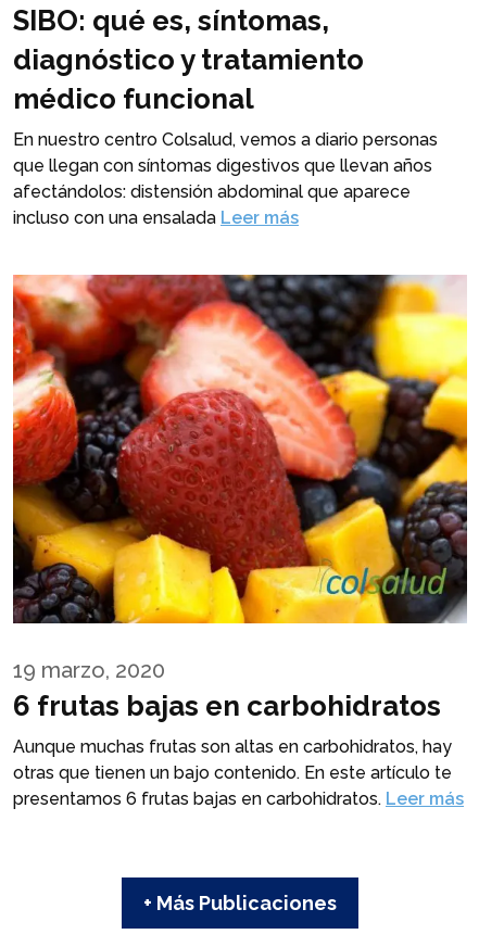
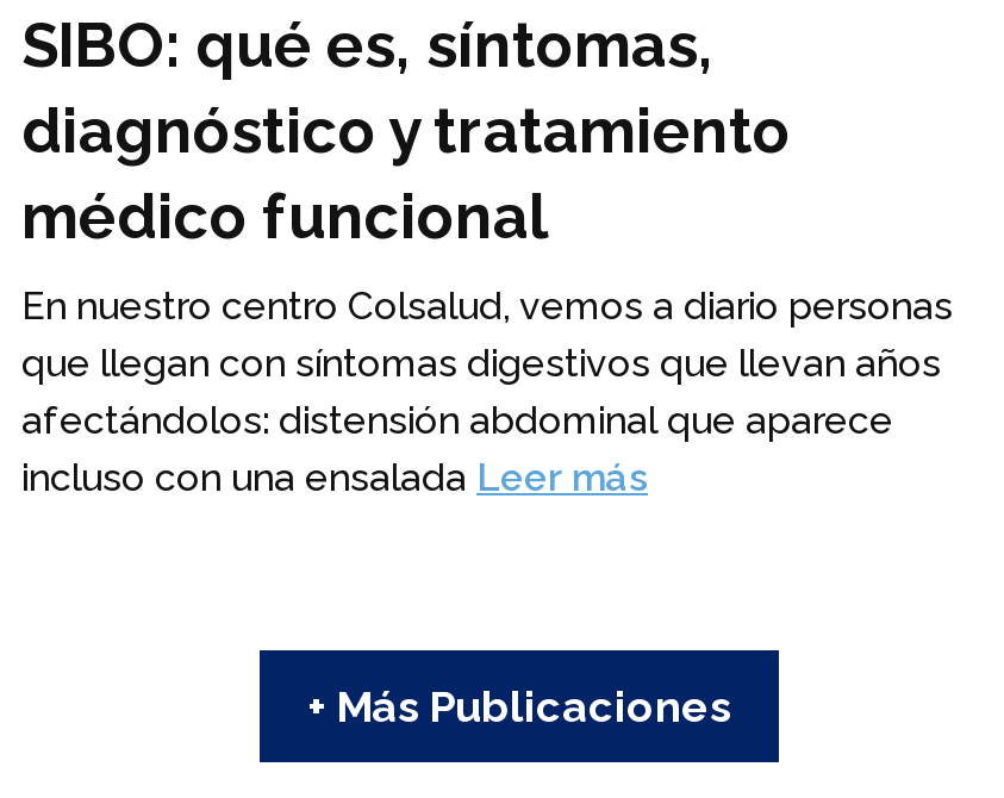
[12,274,468,809] [image] | 19 marzo, 2020 | Aunque muchas frutas son altas en carbohidratos, hay | otras que tienen un bajo contenido. En este artículo te | presentamos 6 frutas bajas en carbohidratos. Leer más -> none
[13,689,441,722] 6 frutas bajas en carbohidratos -> none

